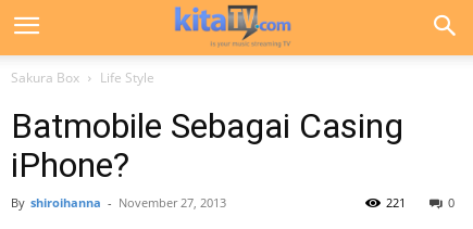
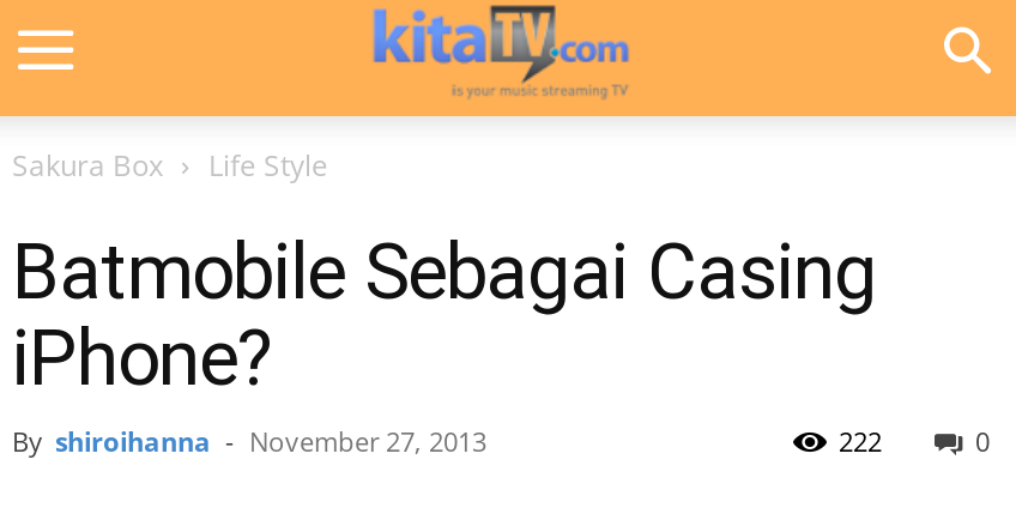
[386,194,406,211] 221 -> [839,423,882,459] 222

